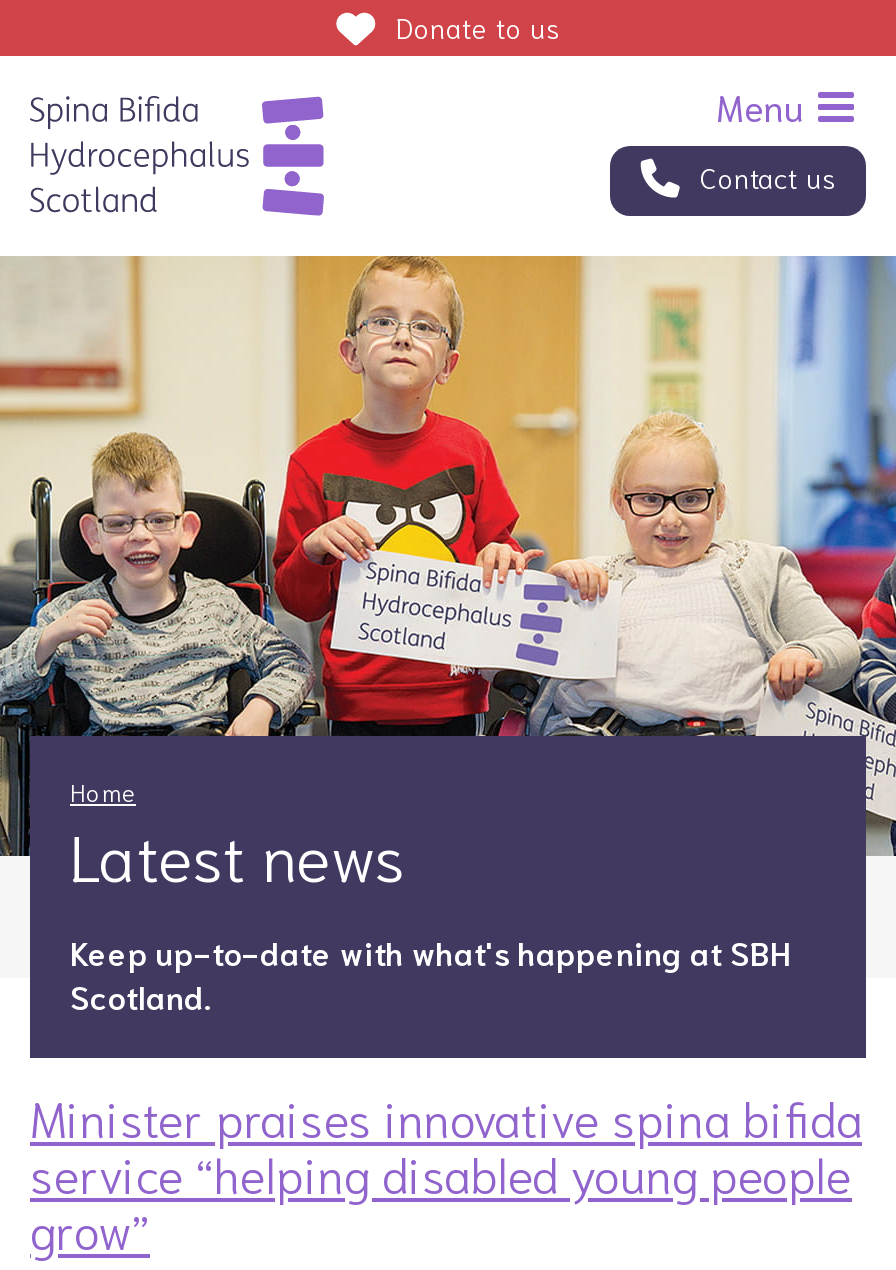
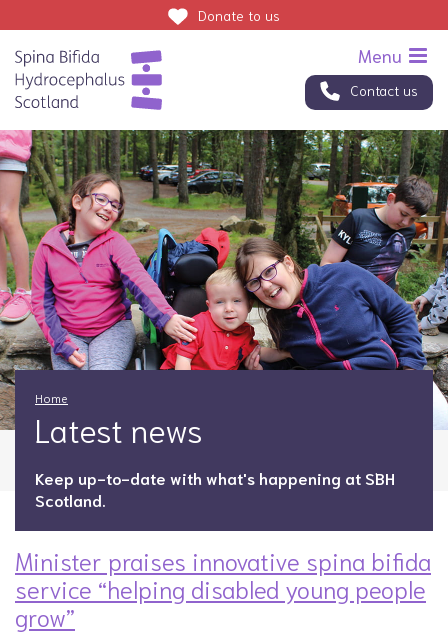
[6,254,890,858] [image] -> [3,129,445,430] [image]

